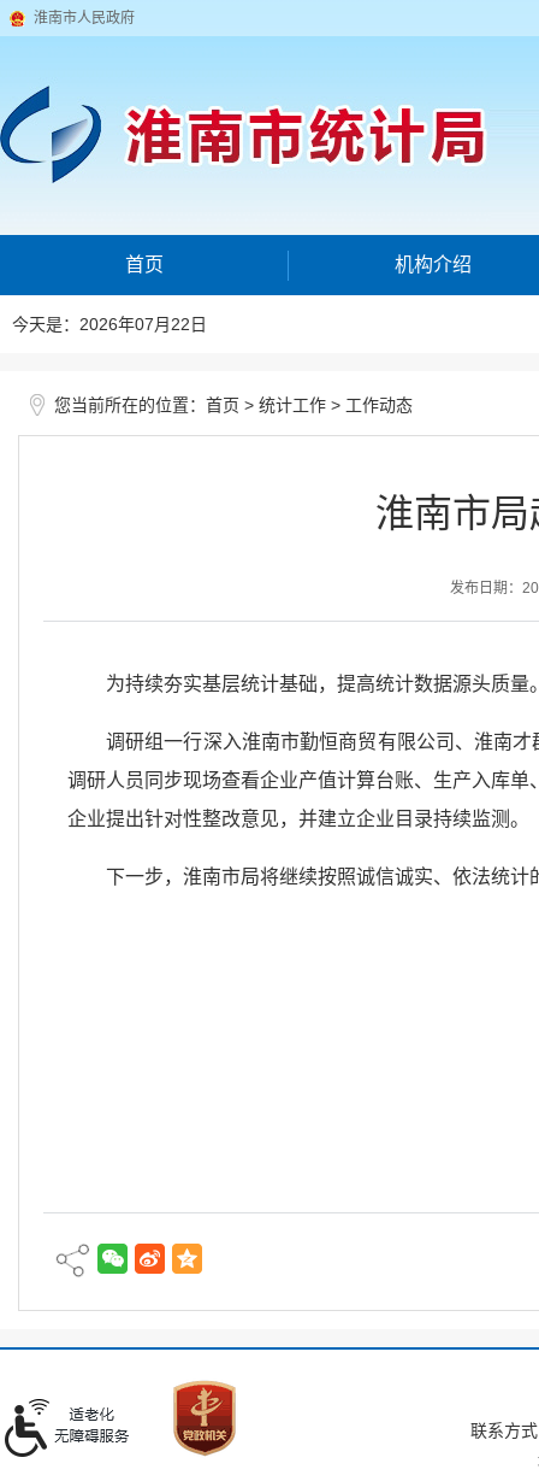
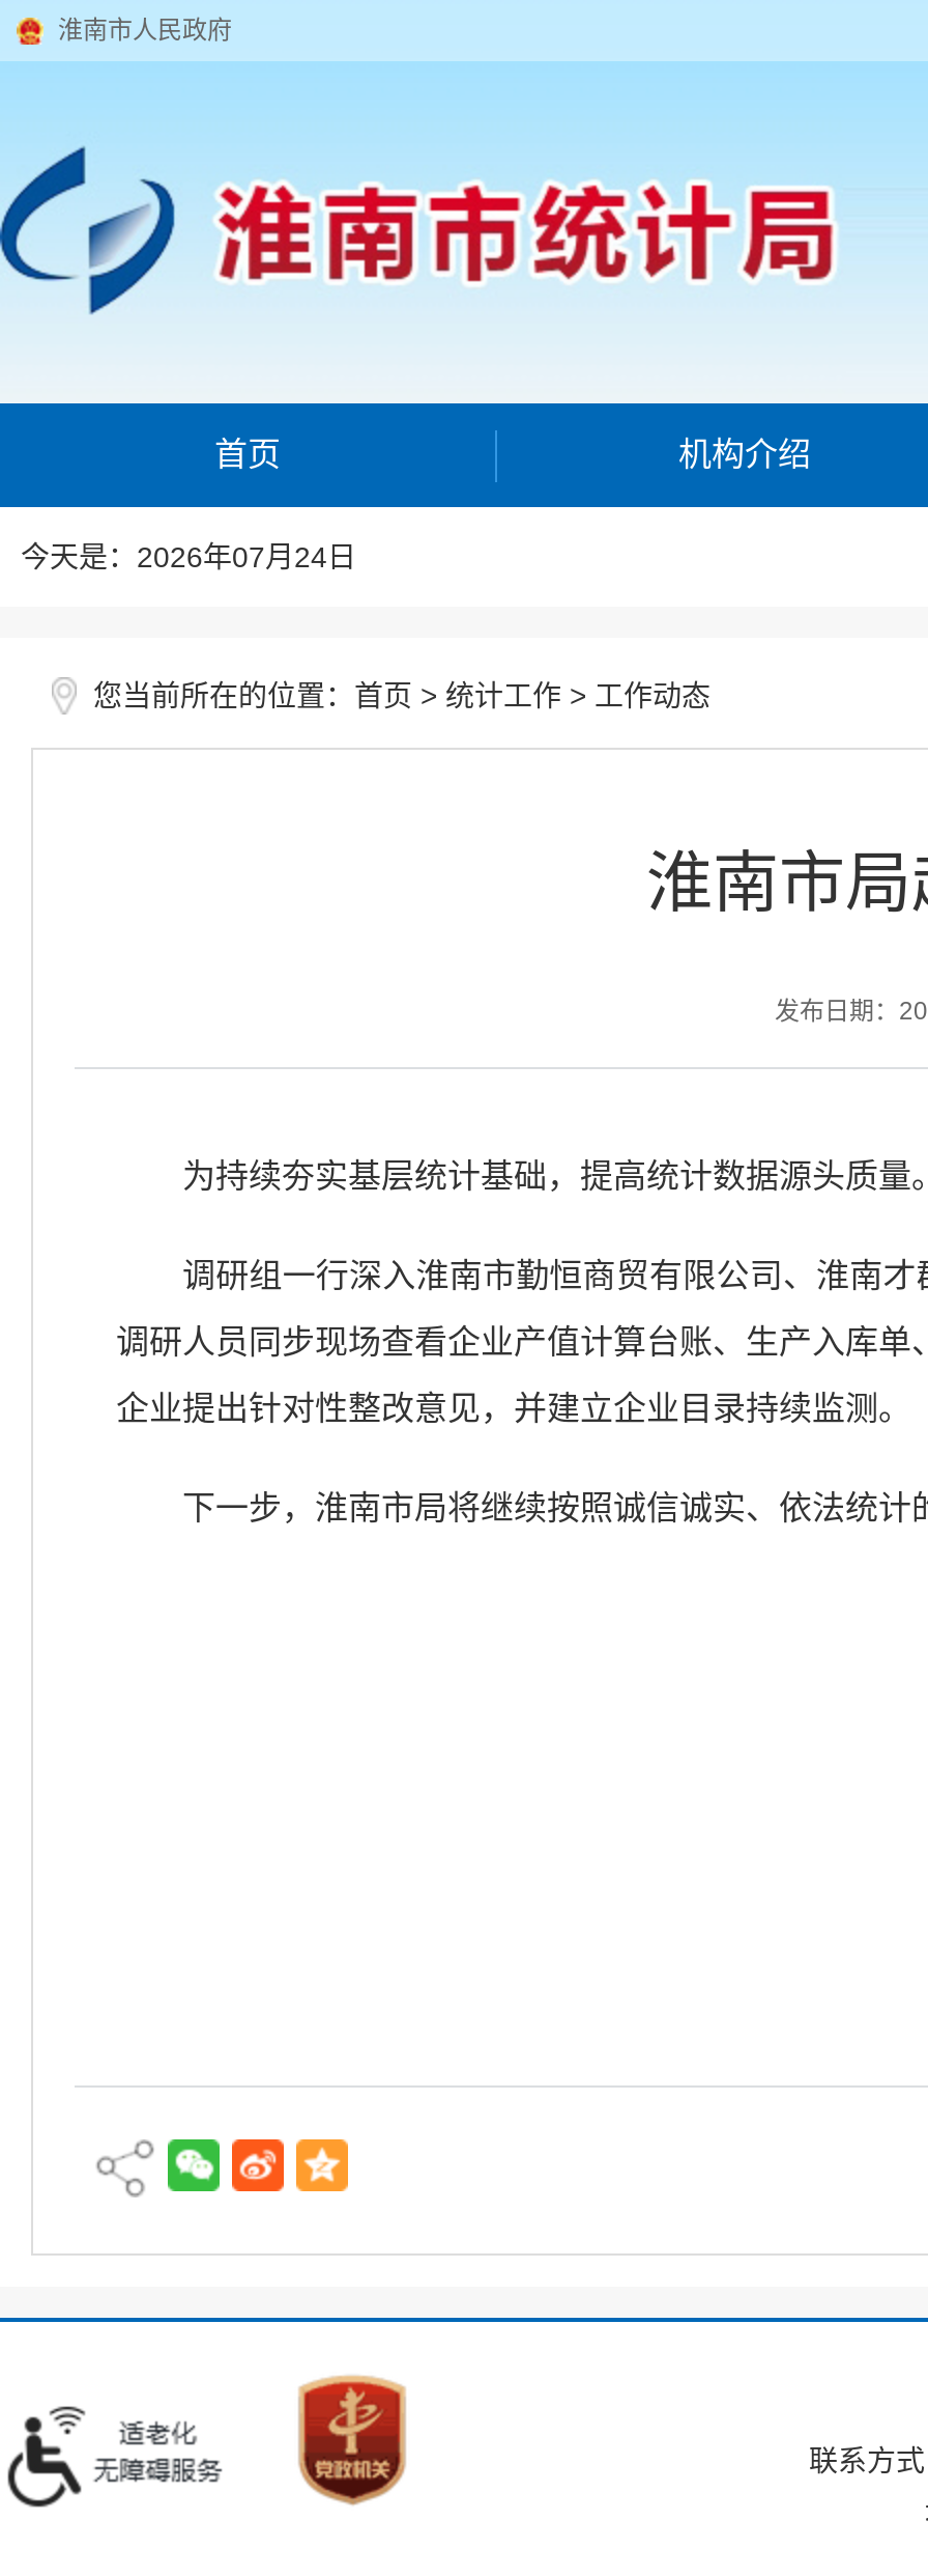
[12,315,207,334] 今天是：2026年07月22日 -> [21,540,356,573] 今天是：2026年07月24日

